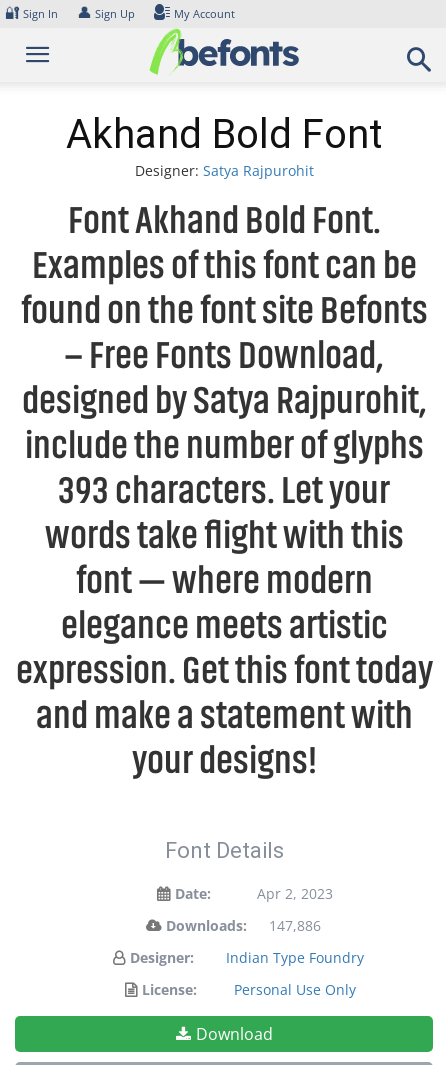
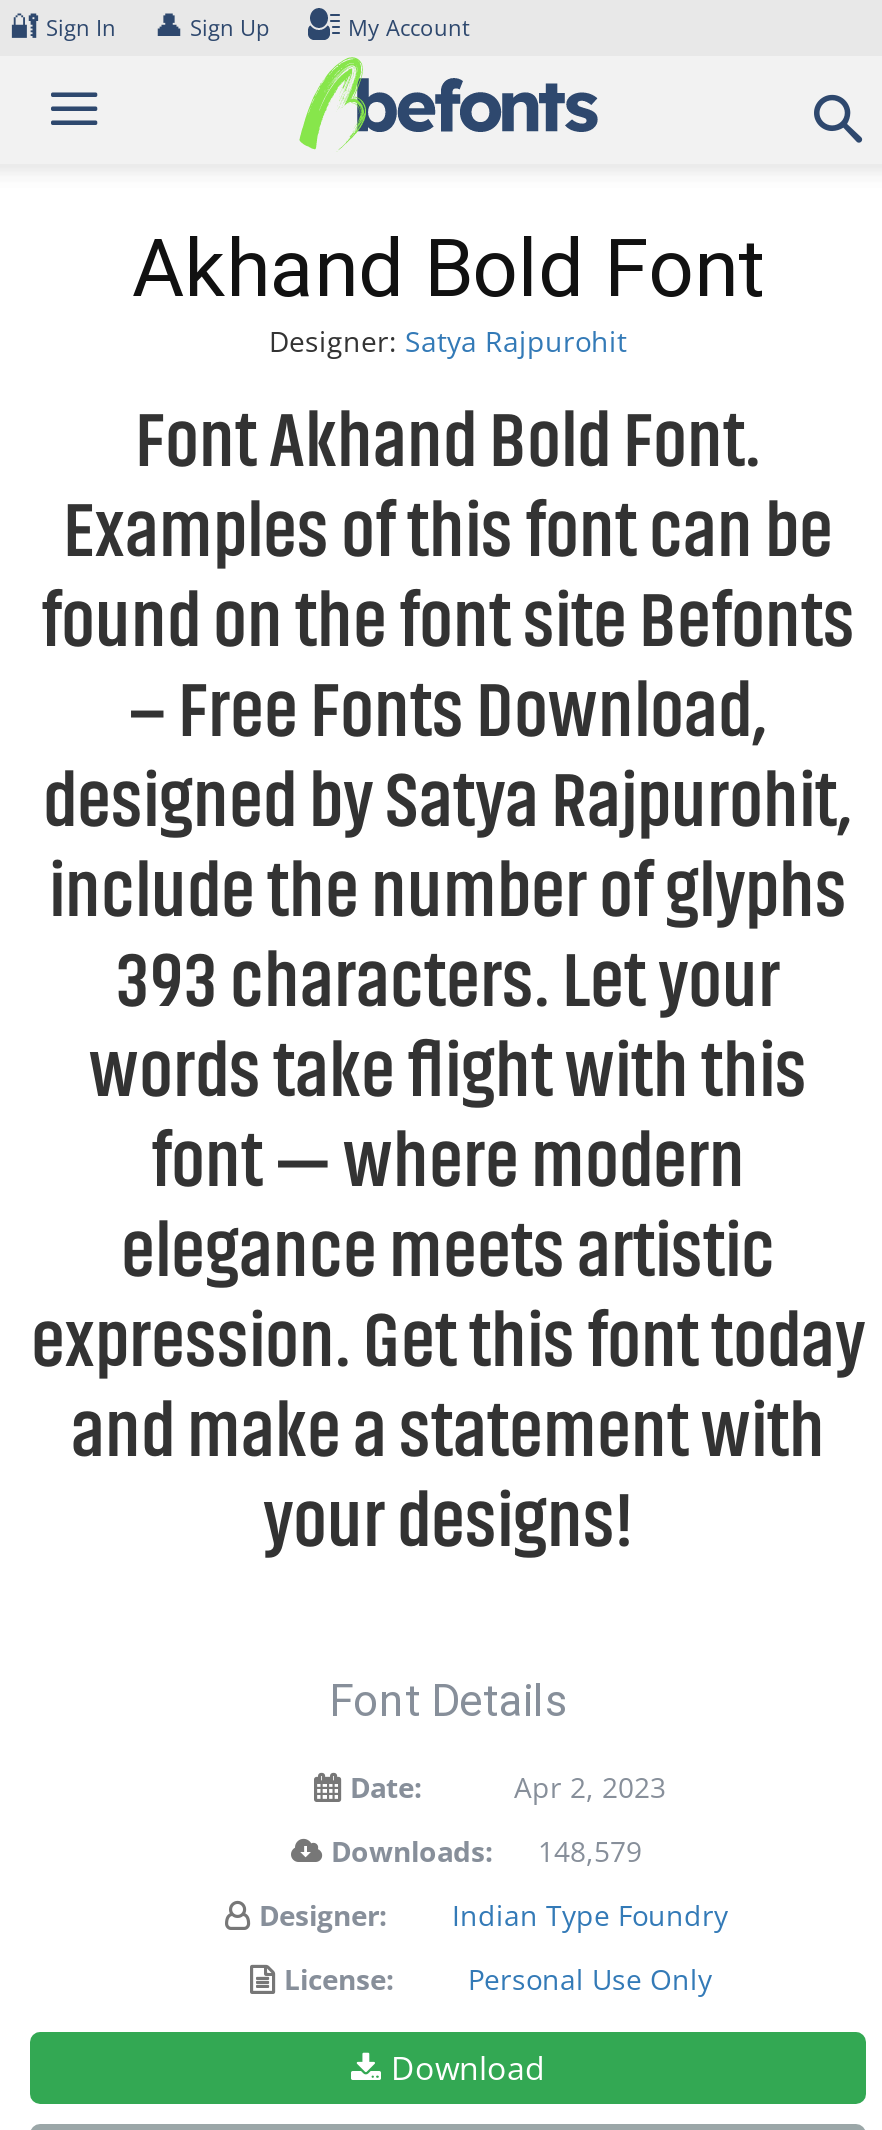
[165,916,321,935] Downloads: 147,886 -> [331,1832,642,1870] Downloads: 148,579

